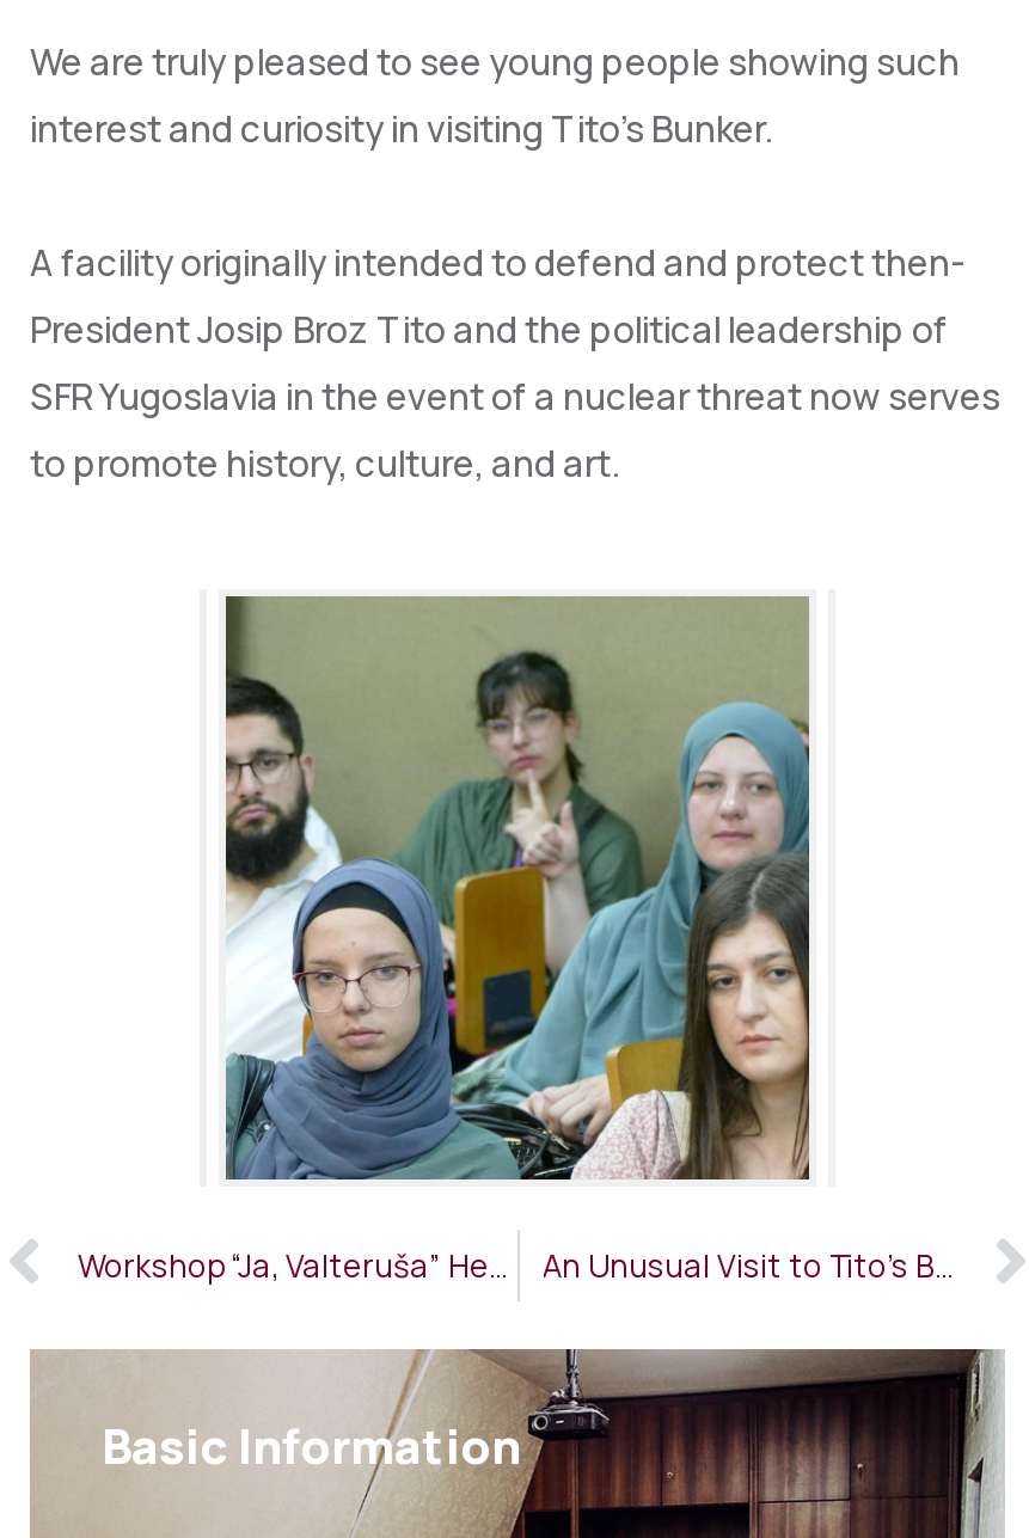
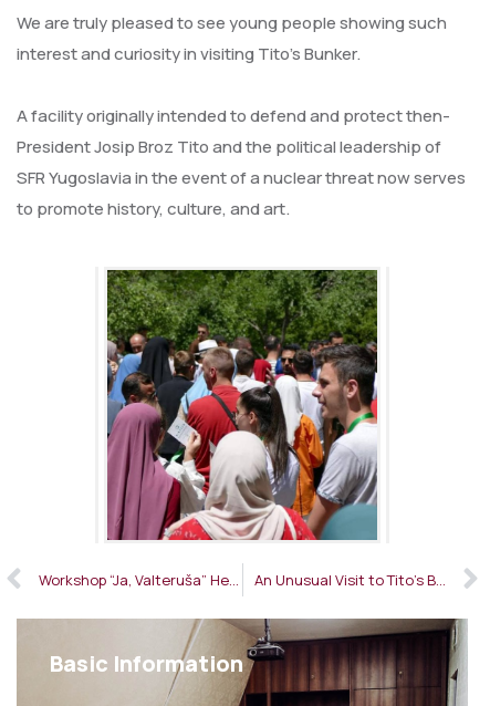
[226,596,811,1182] [image] -> [106,270,378,541] [image]

